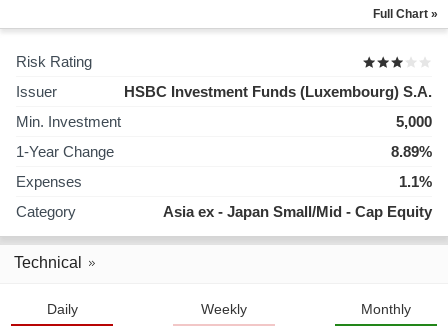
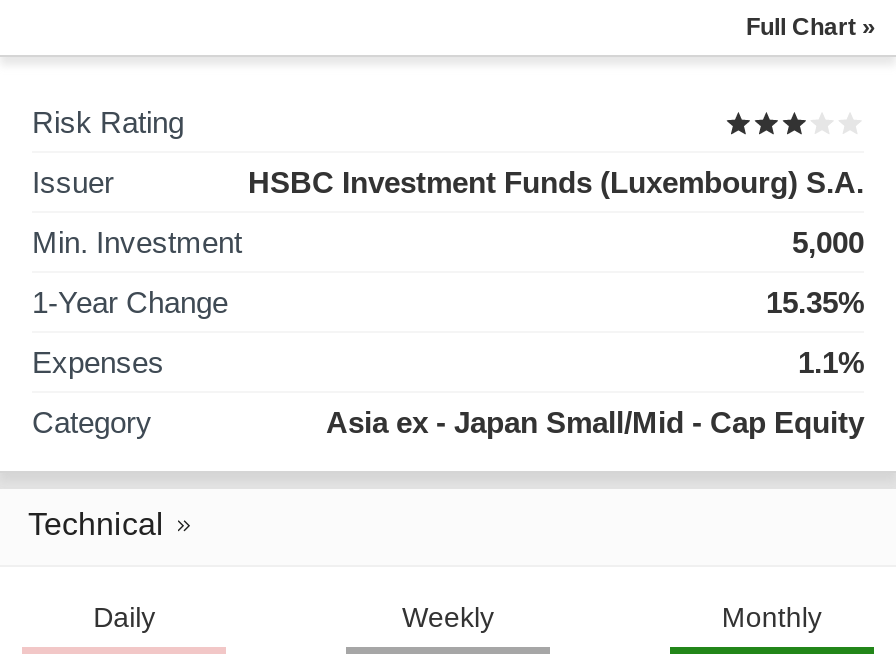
[391,143,432,160] 8.89% -> [766,285,864,319] 15.35%

